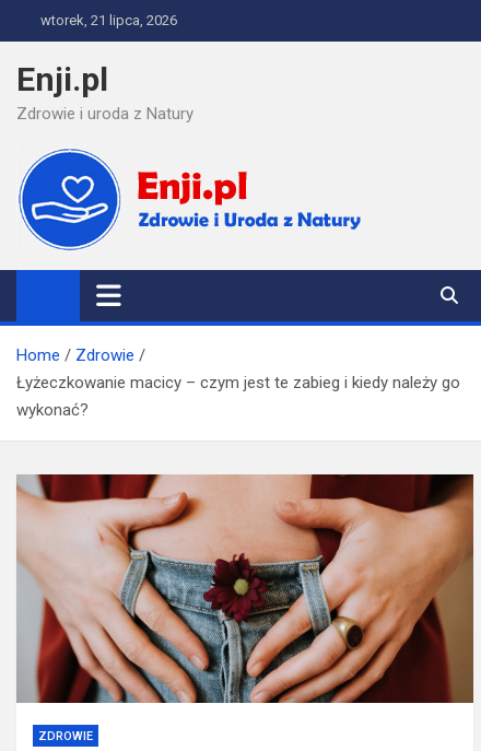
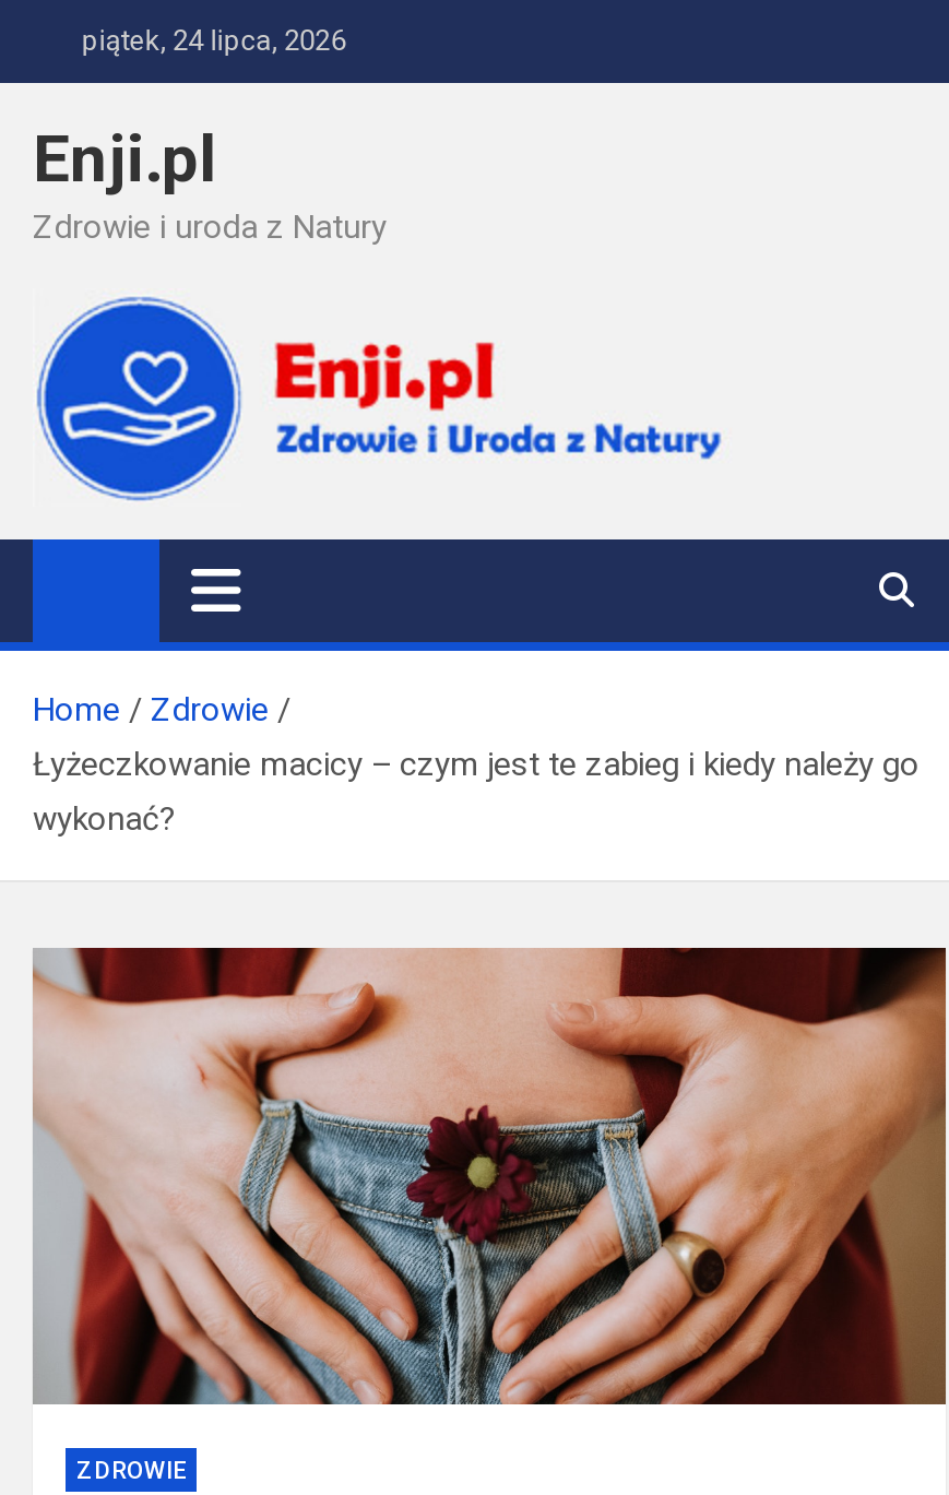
[34,12,177,28] wtorek, 21 lipca, 2026 -> [68,24,346,57] piątek, 24 lipca, 2026

